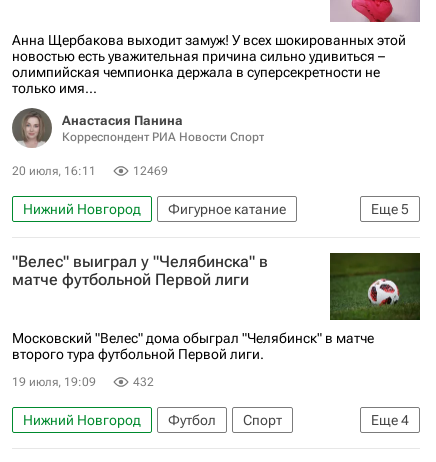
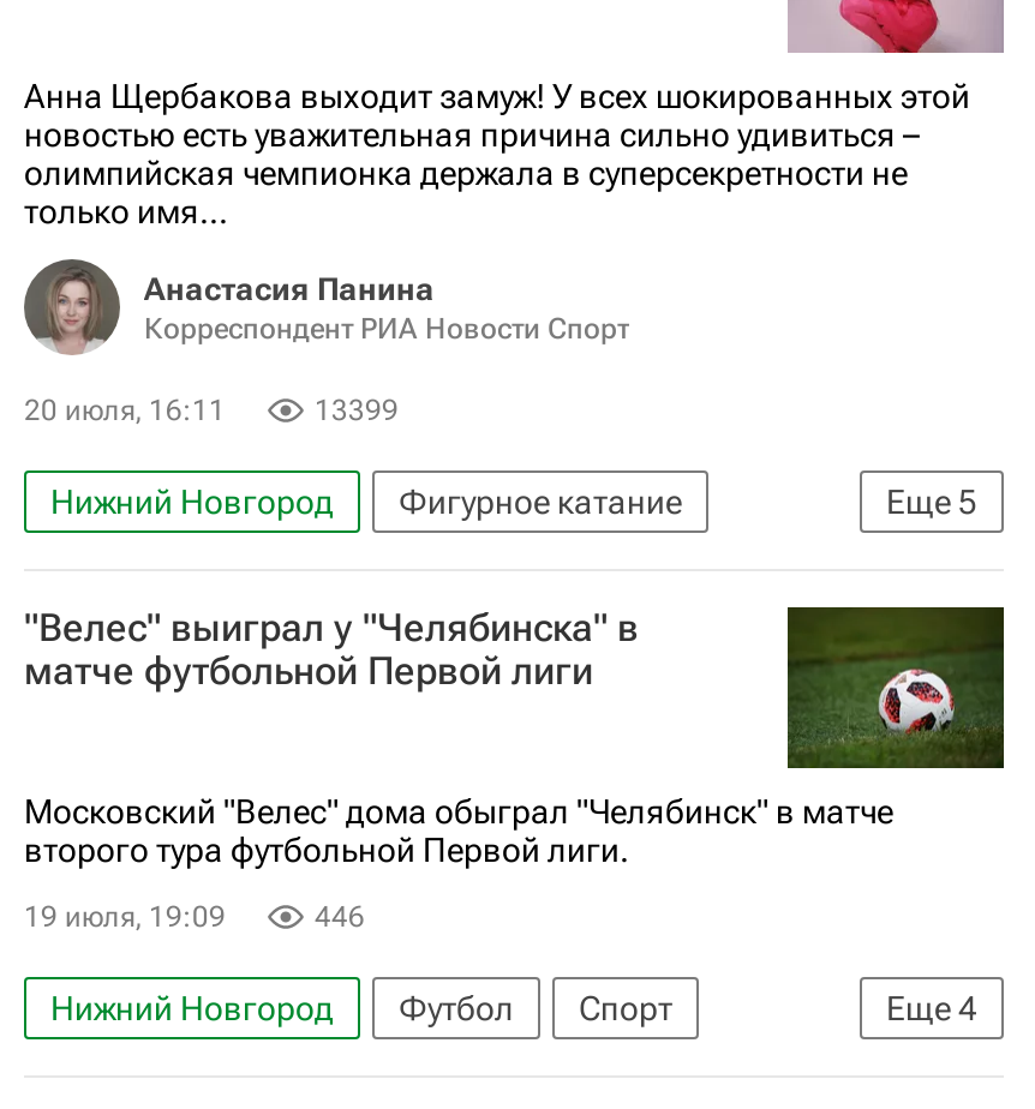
[133,163,168,177] 12469 -> [315,392,399,426] 13399
[133,375,154,389] 432 -> [315,900,365,934] 446

